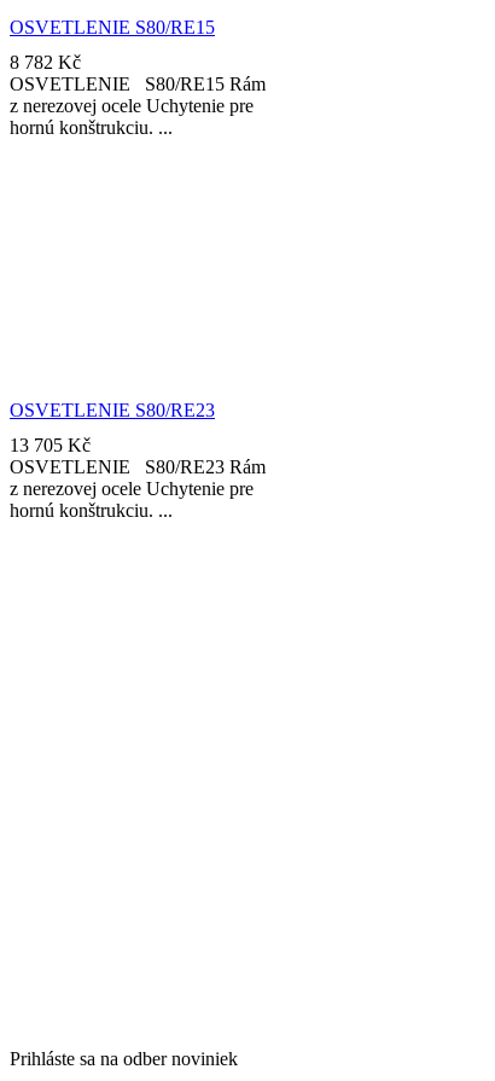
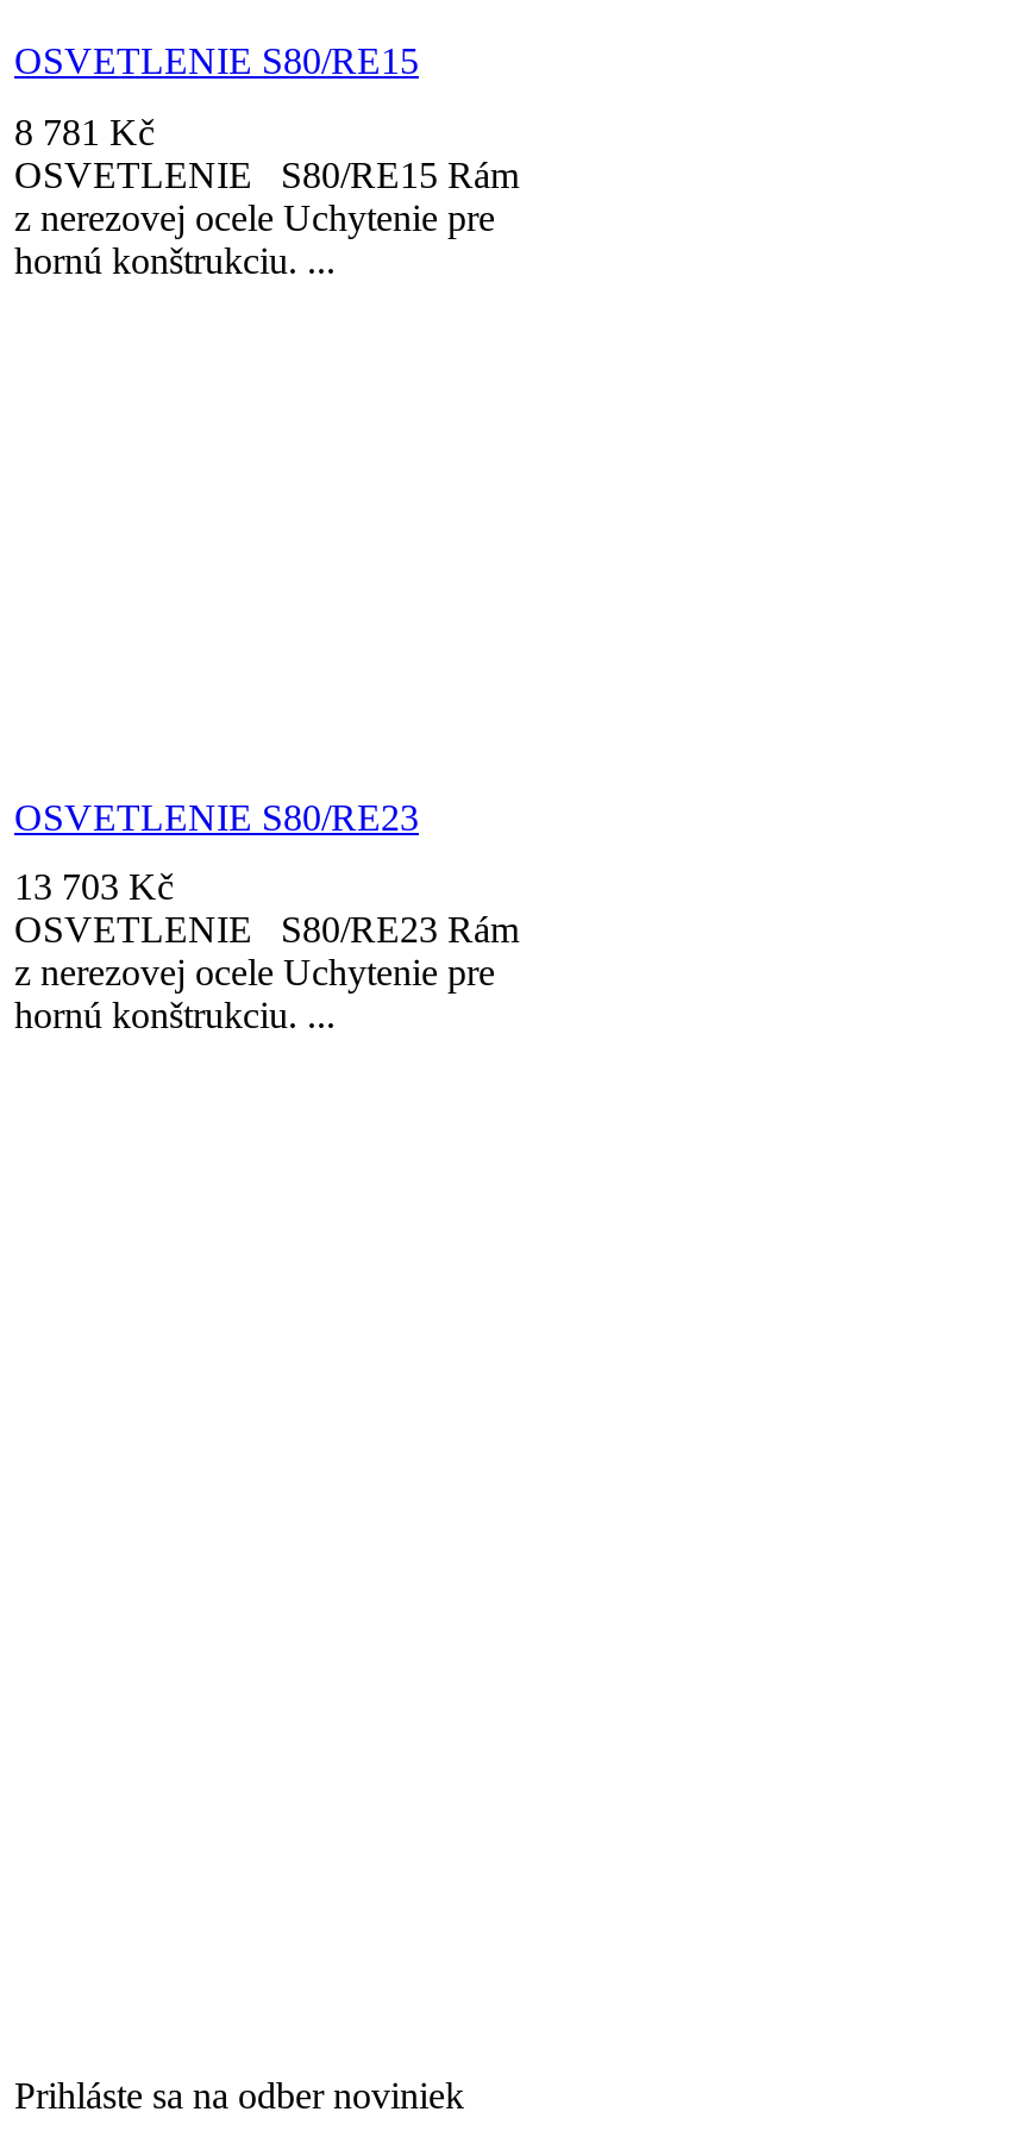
[10,52,81,72] 8 782 Kč -> [14,111,155,151] 8 781 Kč
[10,435,91,456] 13 705 Kč -> [14,866,174,906] 13 703 Kč

